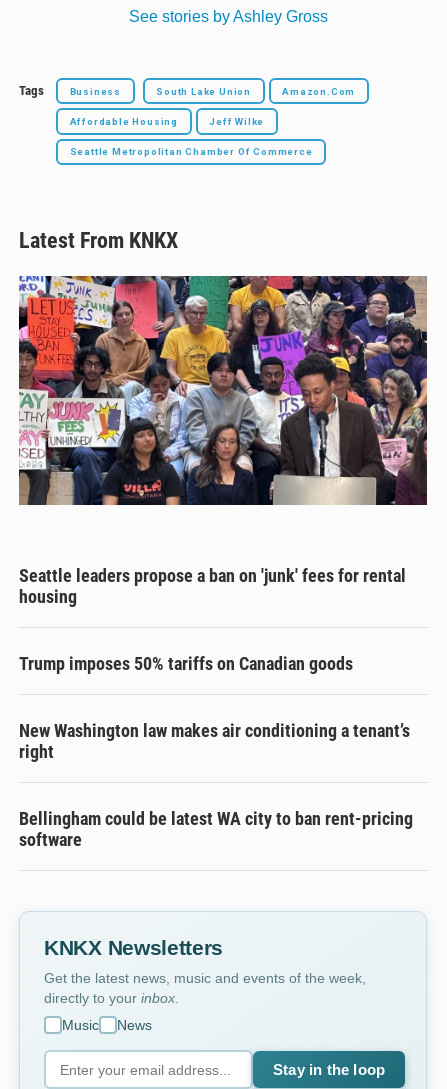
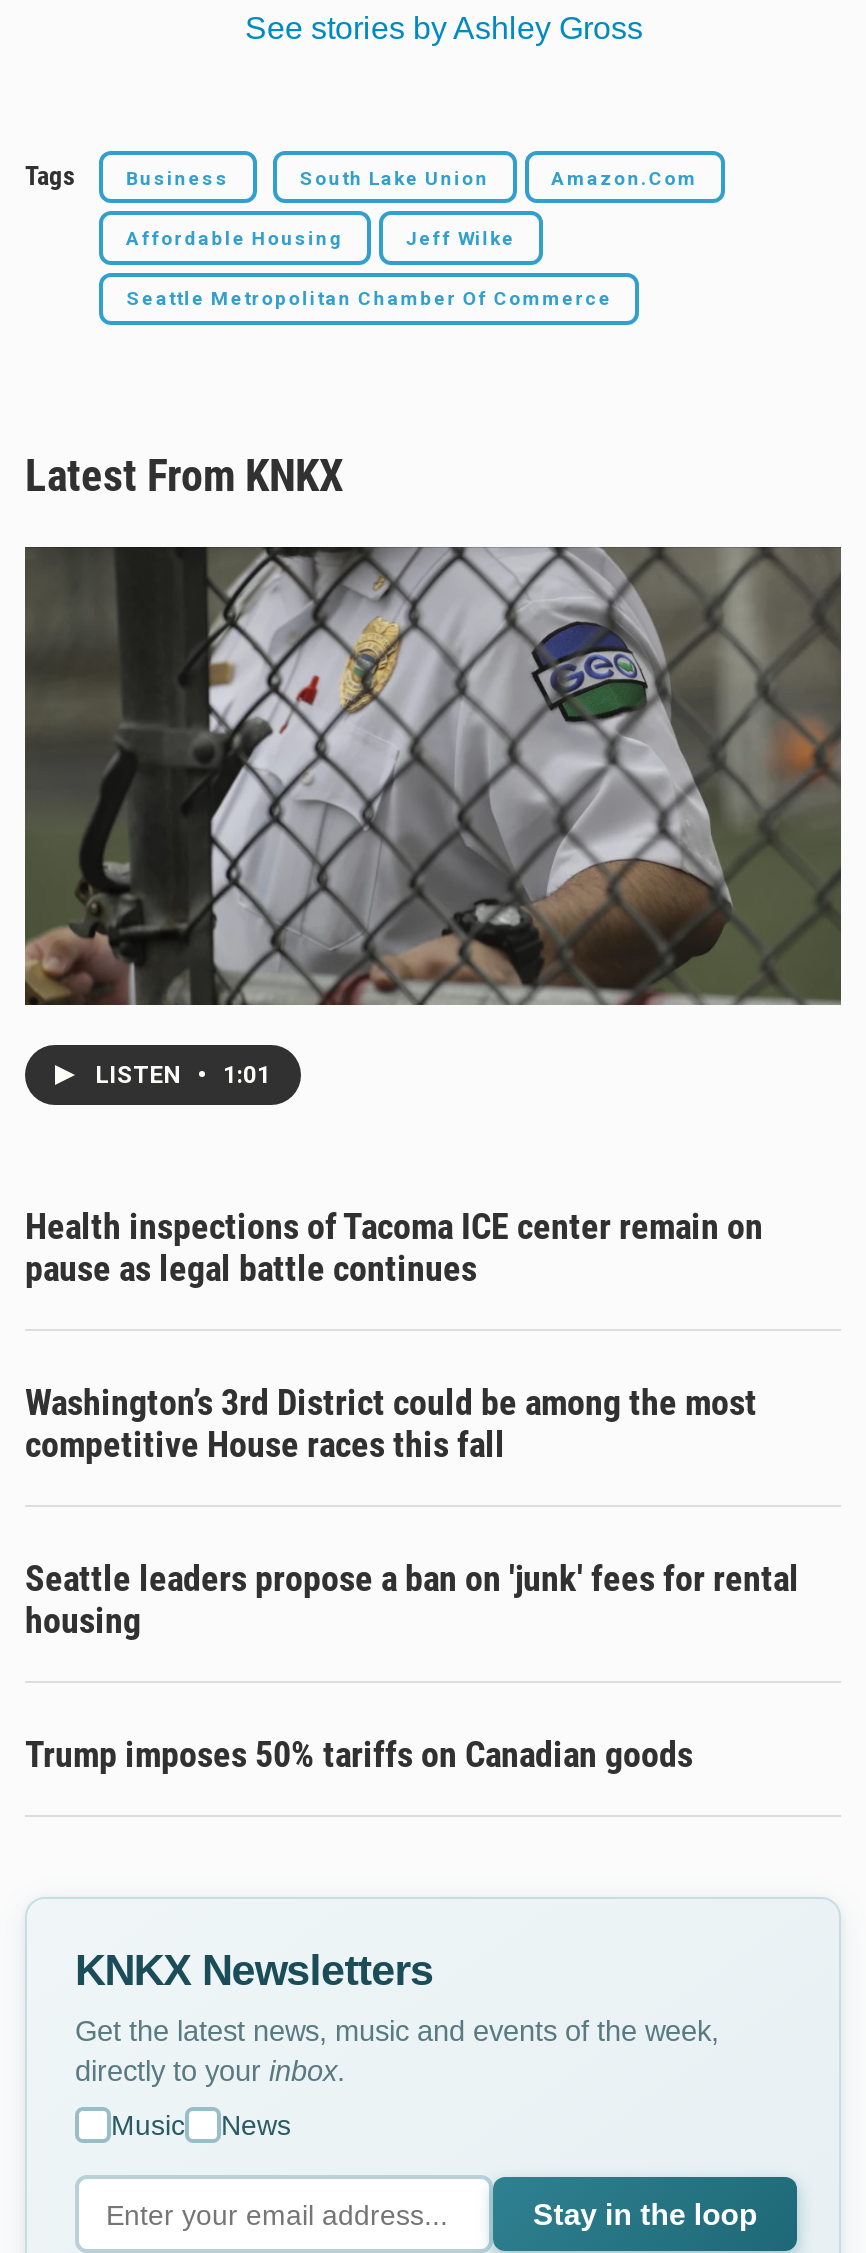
none -> [25,1206,763,1466] Health inspections of Tacoma ICE center remain on | pause as legal battle continues | Washington’s 3rd District could be among the most | competitive House races this fall
none -> [95,1062,271,1090] LISTEN • 1:01
[18,275,428,506] [image] -> [23,545,843,1007] [image]
moved [19,565,406,674] -> [25,1558,799,1776]: Seattle leaders propose a ban on 'junk' fees for rental | housing | Trump imposes 50% tariffs on Canadian goods
[19,720,413,850] New Washington law makes air conditioning a tenant’s | right | Bellingham could be latest WA city to ban rent-pricing | software -> none

